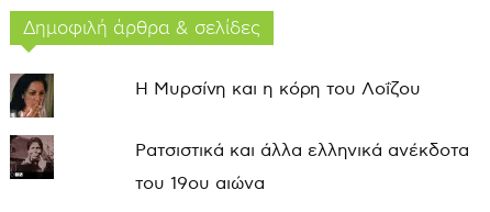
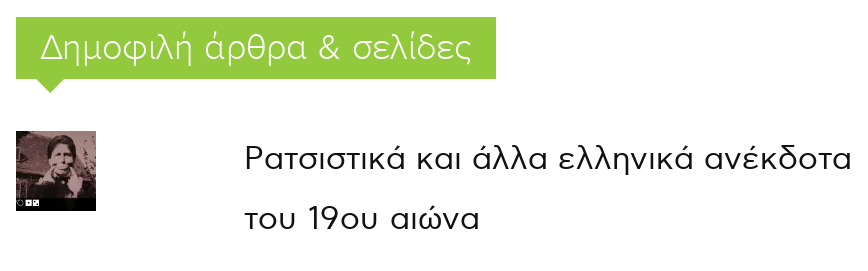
[10,72,54,119] [image] -> none
[135,79,421,100] Η Μυρσίνη και η κόρη του Λοΐζου -> none

